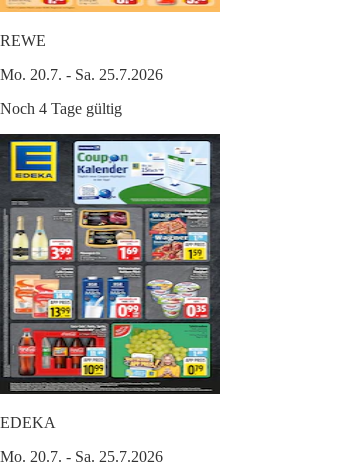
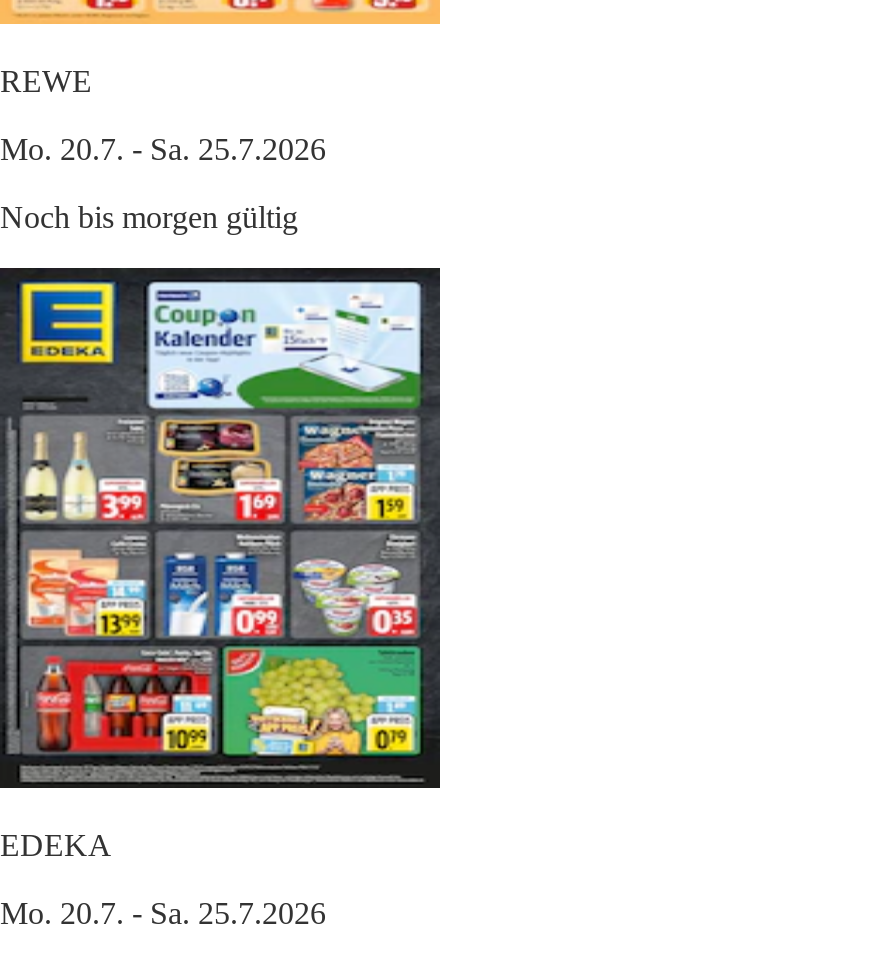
[0,100,122,117] Noch 4 Tage gültig -> [0,200,298,234] Noch bis morgen gültig

